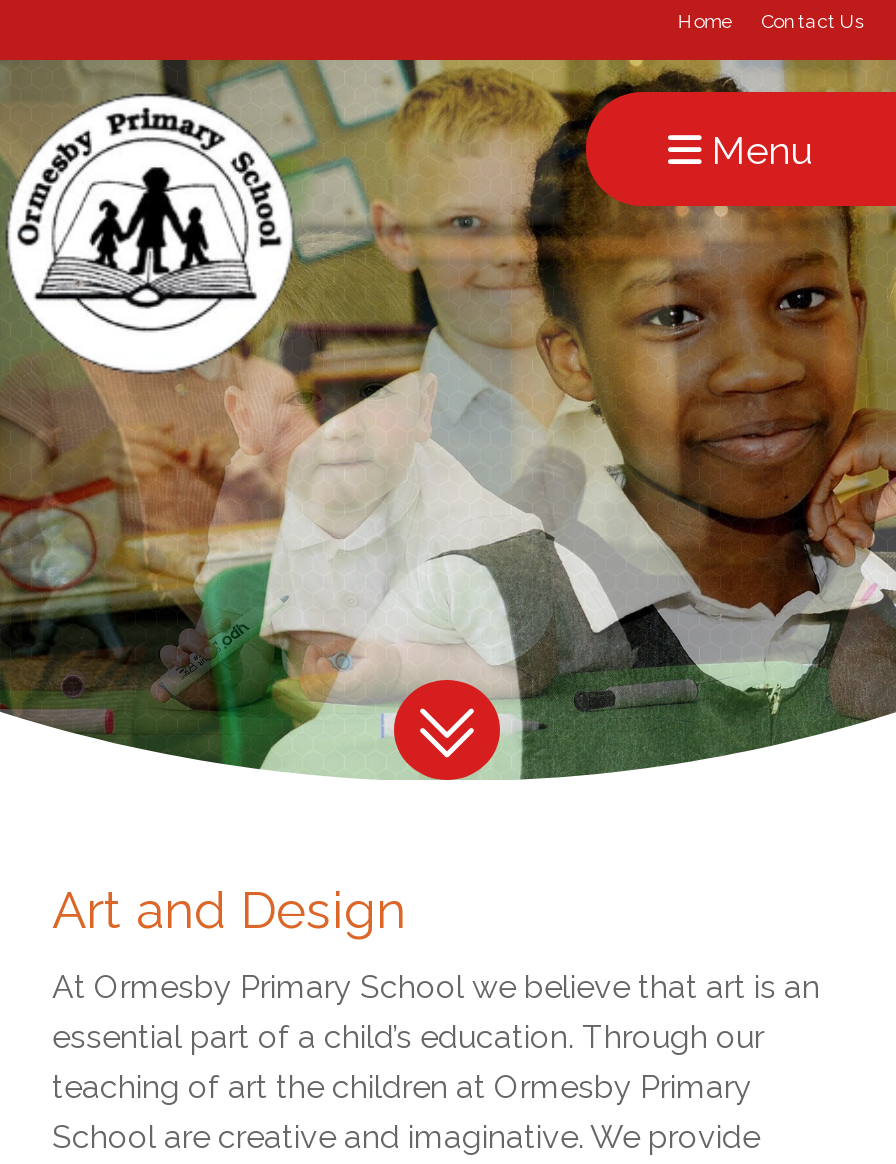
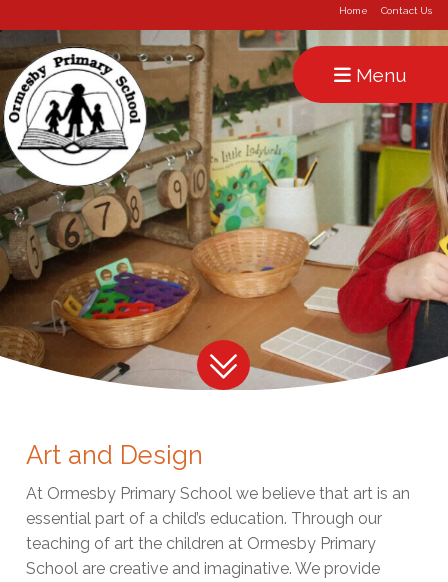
[6,58,890,780] [image] -> [3,29,445,389] [image]

